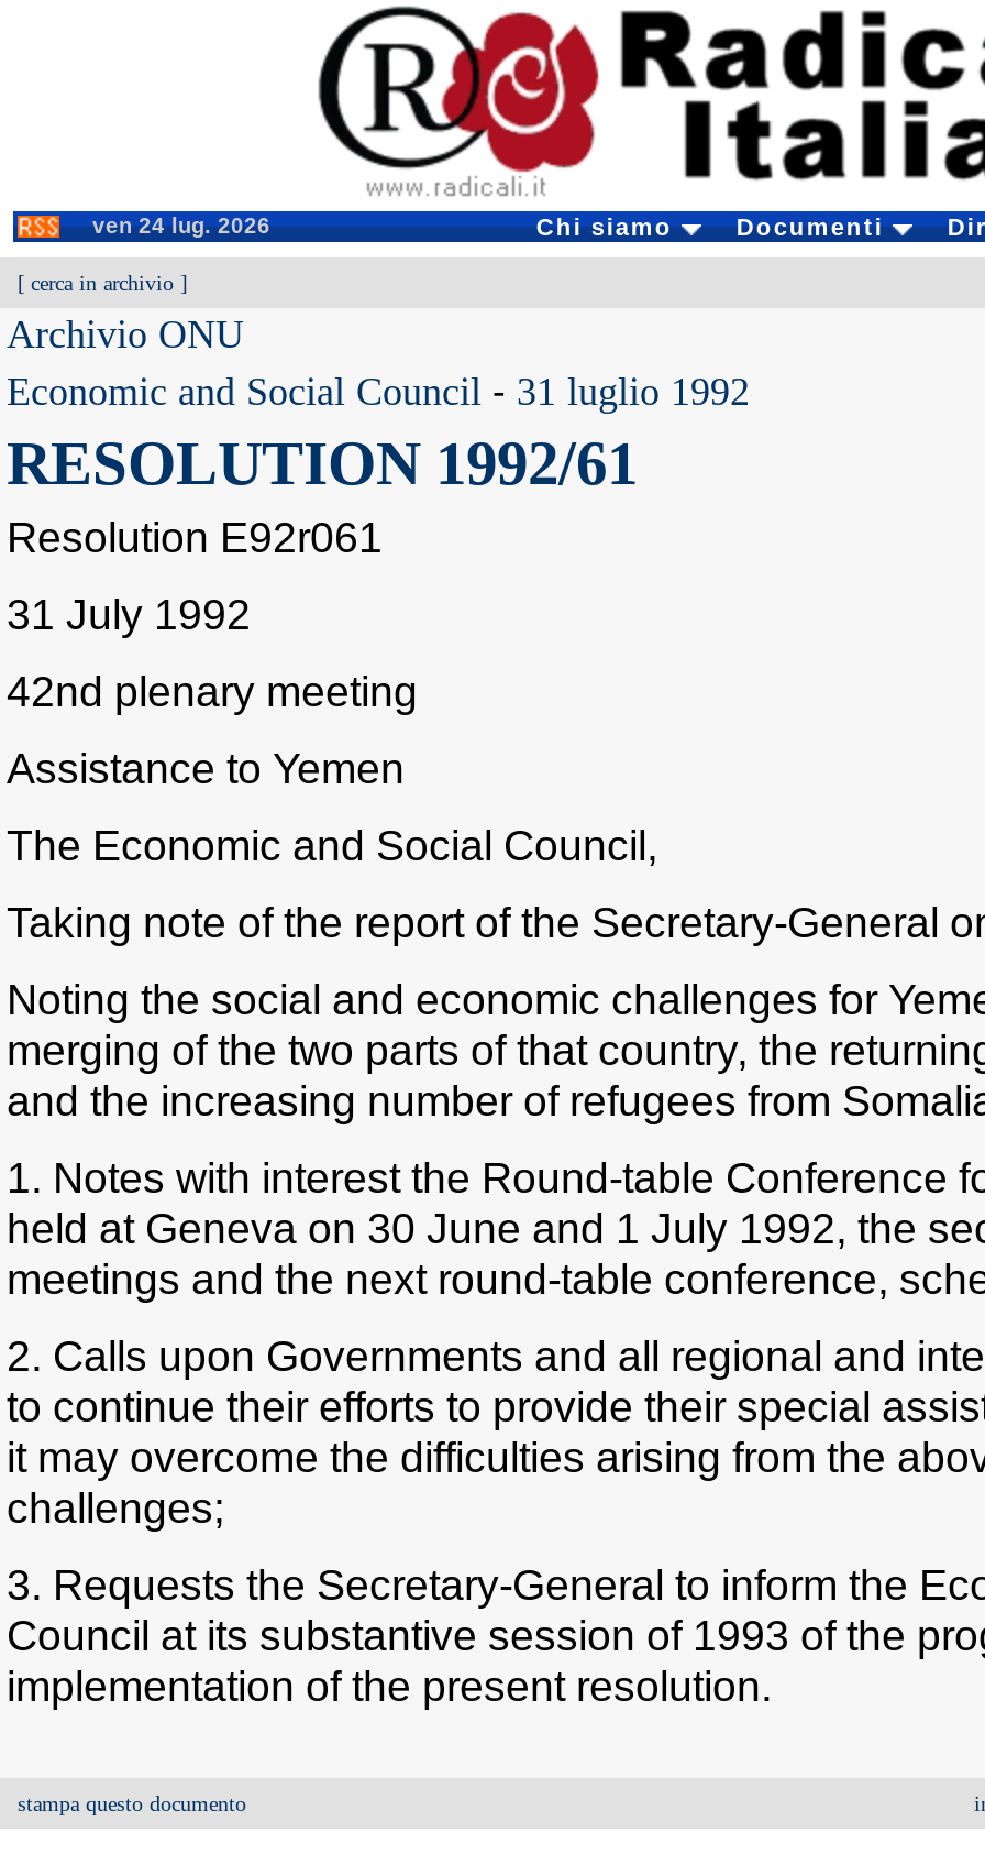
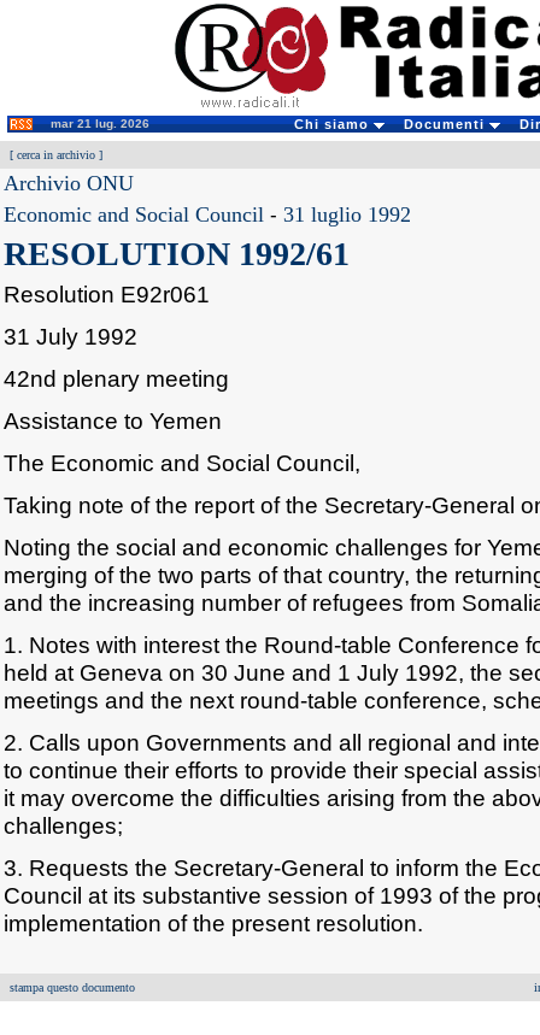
[92,213,270,238] ven 24 lug. 2026 -> [51,117,149,130] mar 21 lug. 2026

